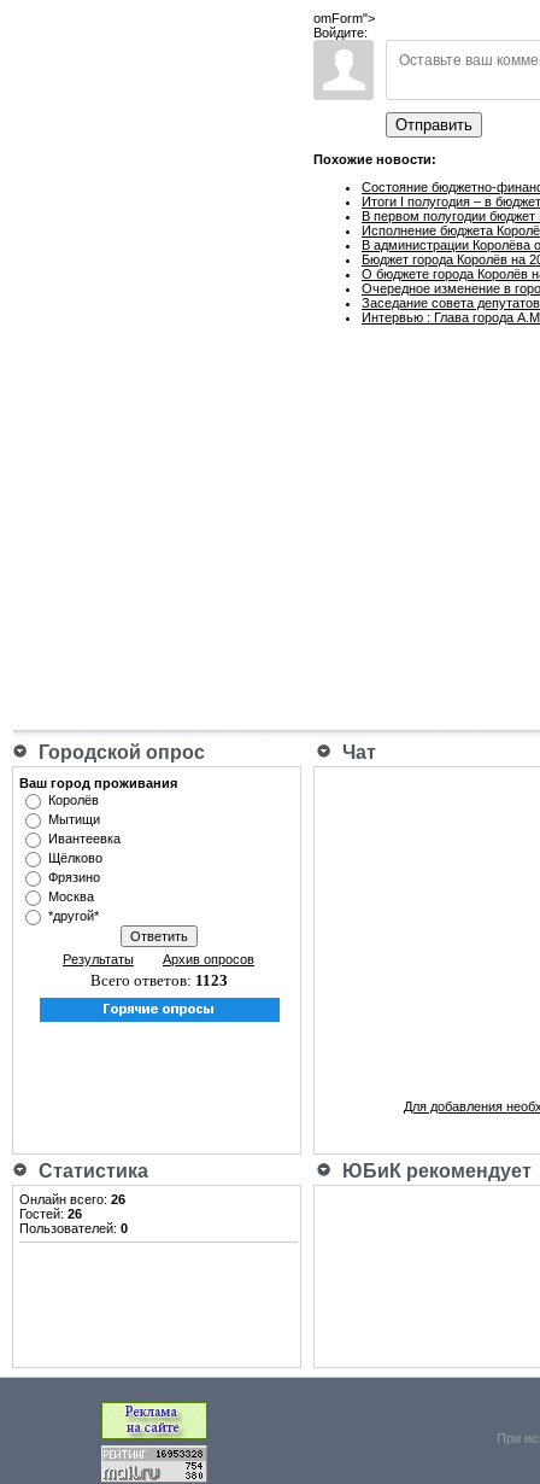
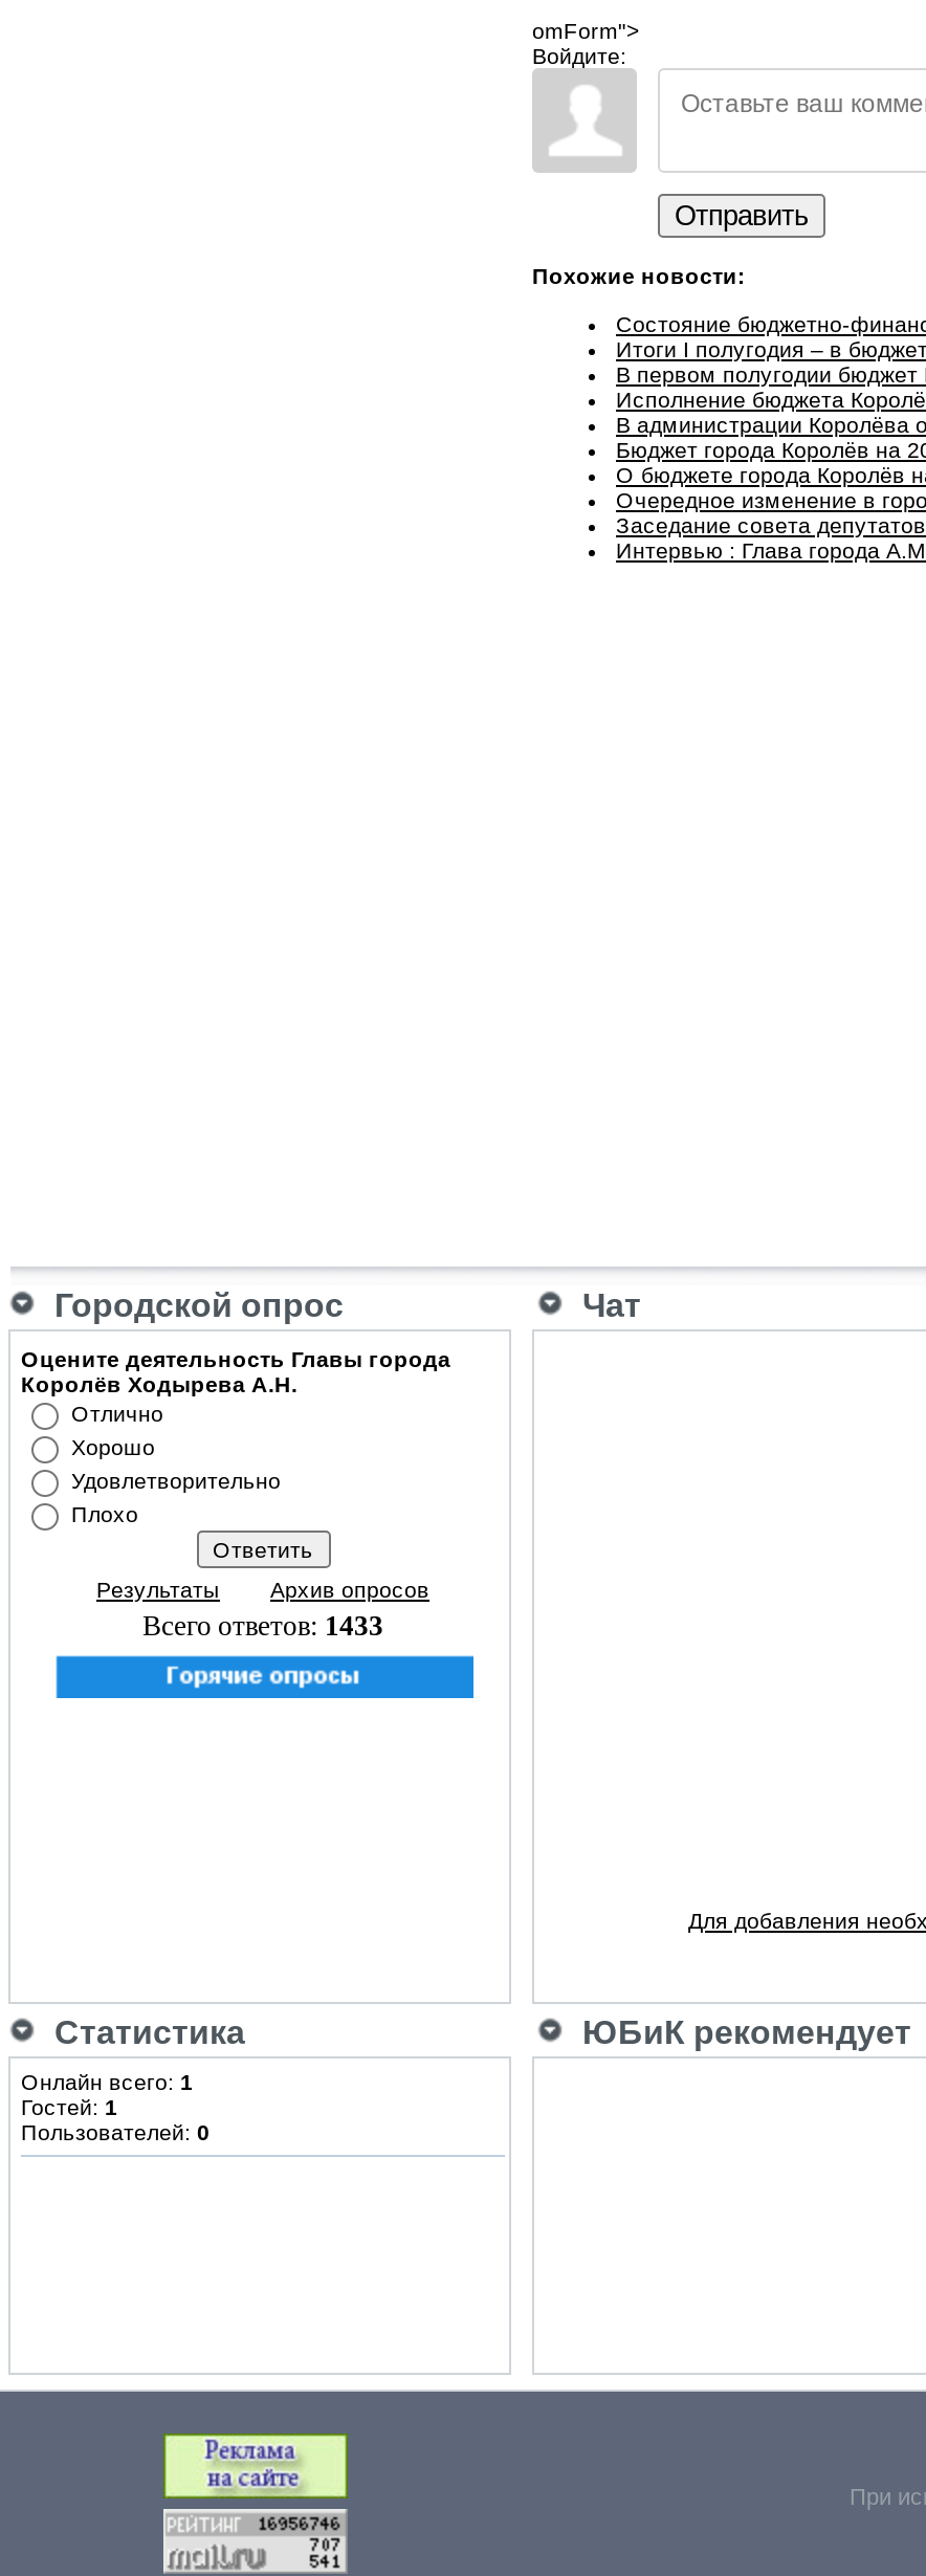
[19,776,177,923] Ваш город проживания | Королёв | Мытищи | Ивантеевка | Щёлково | Фрязино | Москва | *другой* -> [21,1346,450,1526] Оцените деятельность Главы города | Королёв Ходырева А.Н. | Отлично | Хорошо | Удовлетворительно | Плохо
moved [63,952,254,966] -> [96,1577,429,1602]: Результаты | Архив опросов
[90,971,227,989] Всего ответов: 1123 -> [142,1610,383,1642] Всего ответов: 1433
[19,1192,125,1207] Онлайн всего: 26 -> [21,2069,193,2094] Онлайн всего: 1
[19,1207,82,1221] Гостей: 26 -> [21,2094,117,2119] Гостей: 1

